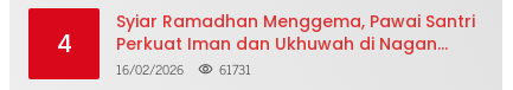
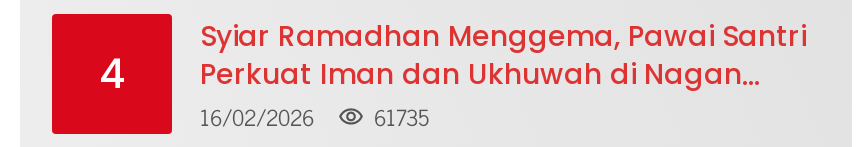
[219,58,251,80] 61731 -> [374,99,430,135] 61735

